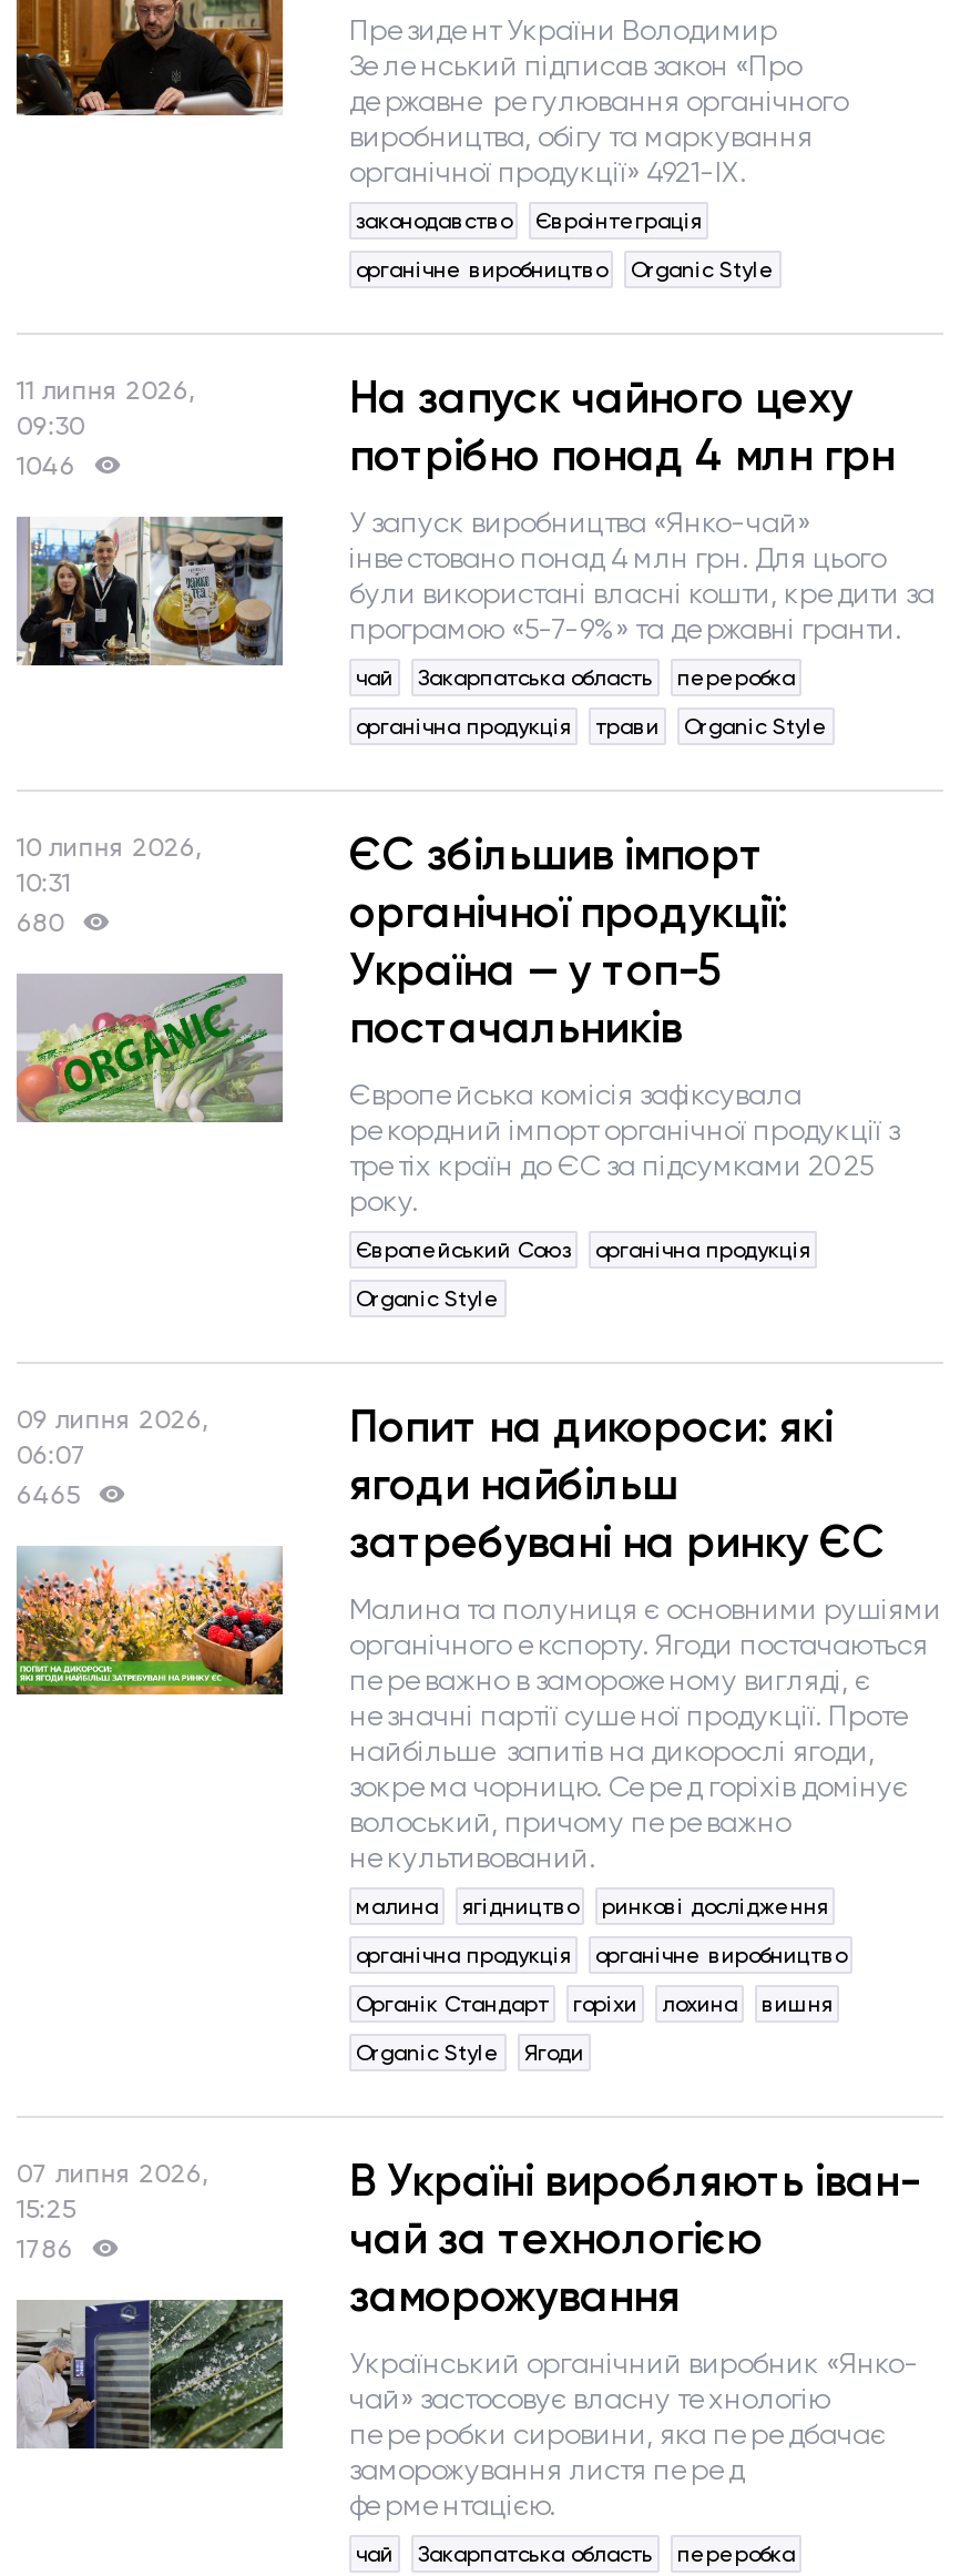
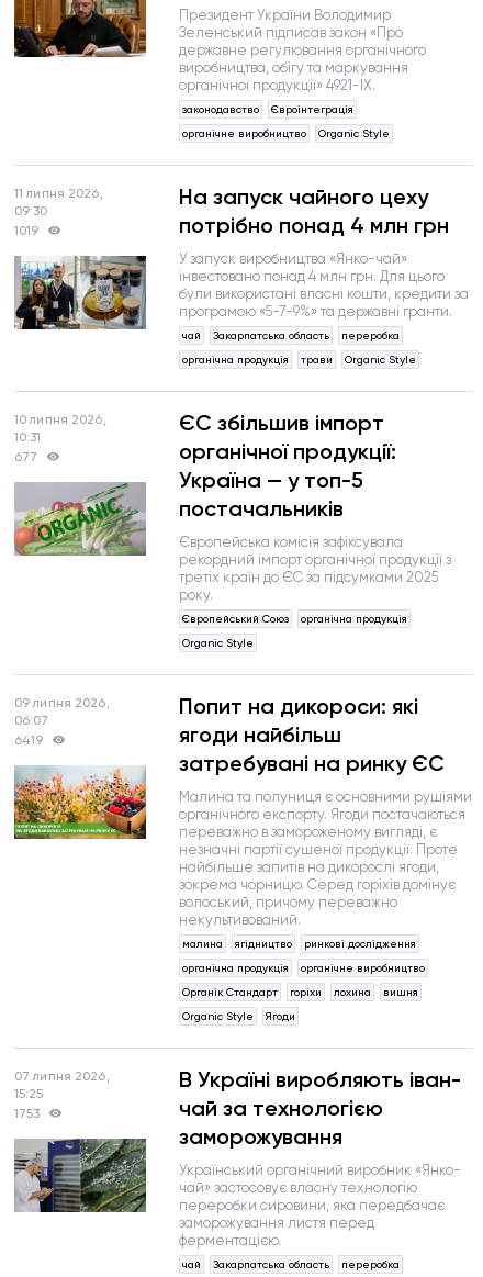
[17,451,75,482] 1046 -> [14,223,39,238] 1019
[17,908,64,939] 680 -> [14,449,38,465] 677
[17,1480,80,1511] 6465 -> [14,733,43,748] 6419
[17,2234,73,2265] 1786 -> [14,1106,40,1121] 1753

